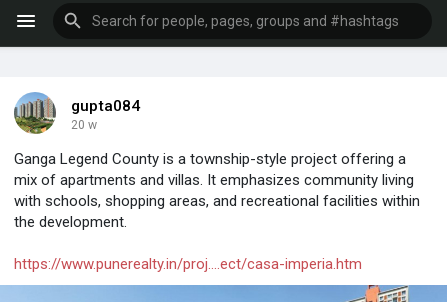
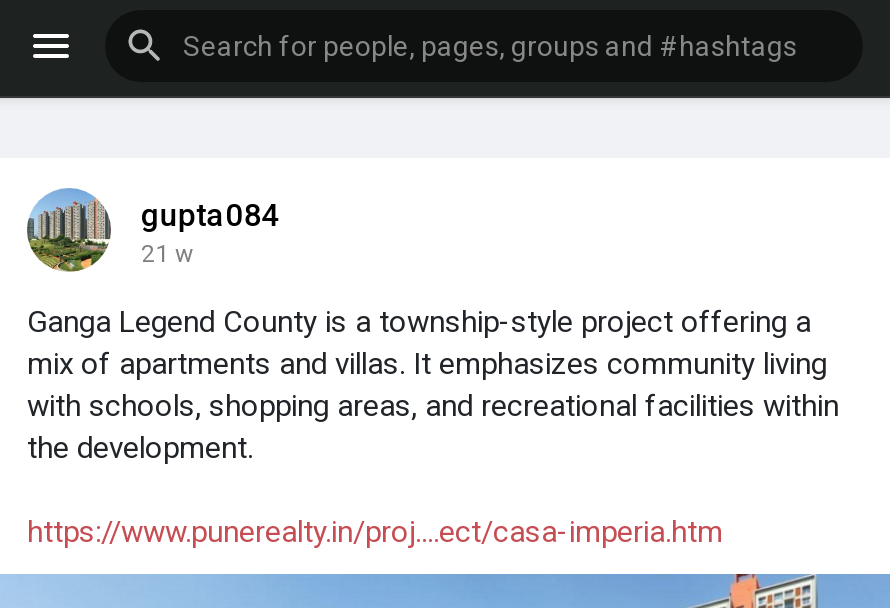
[71,118,97,132] 20 w -> [141,240,193,268] 21 w

